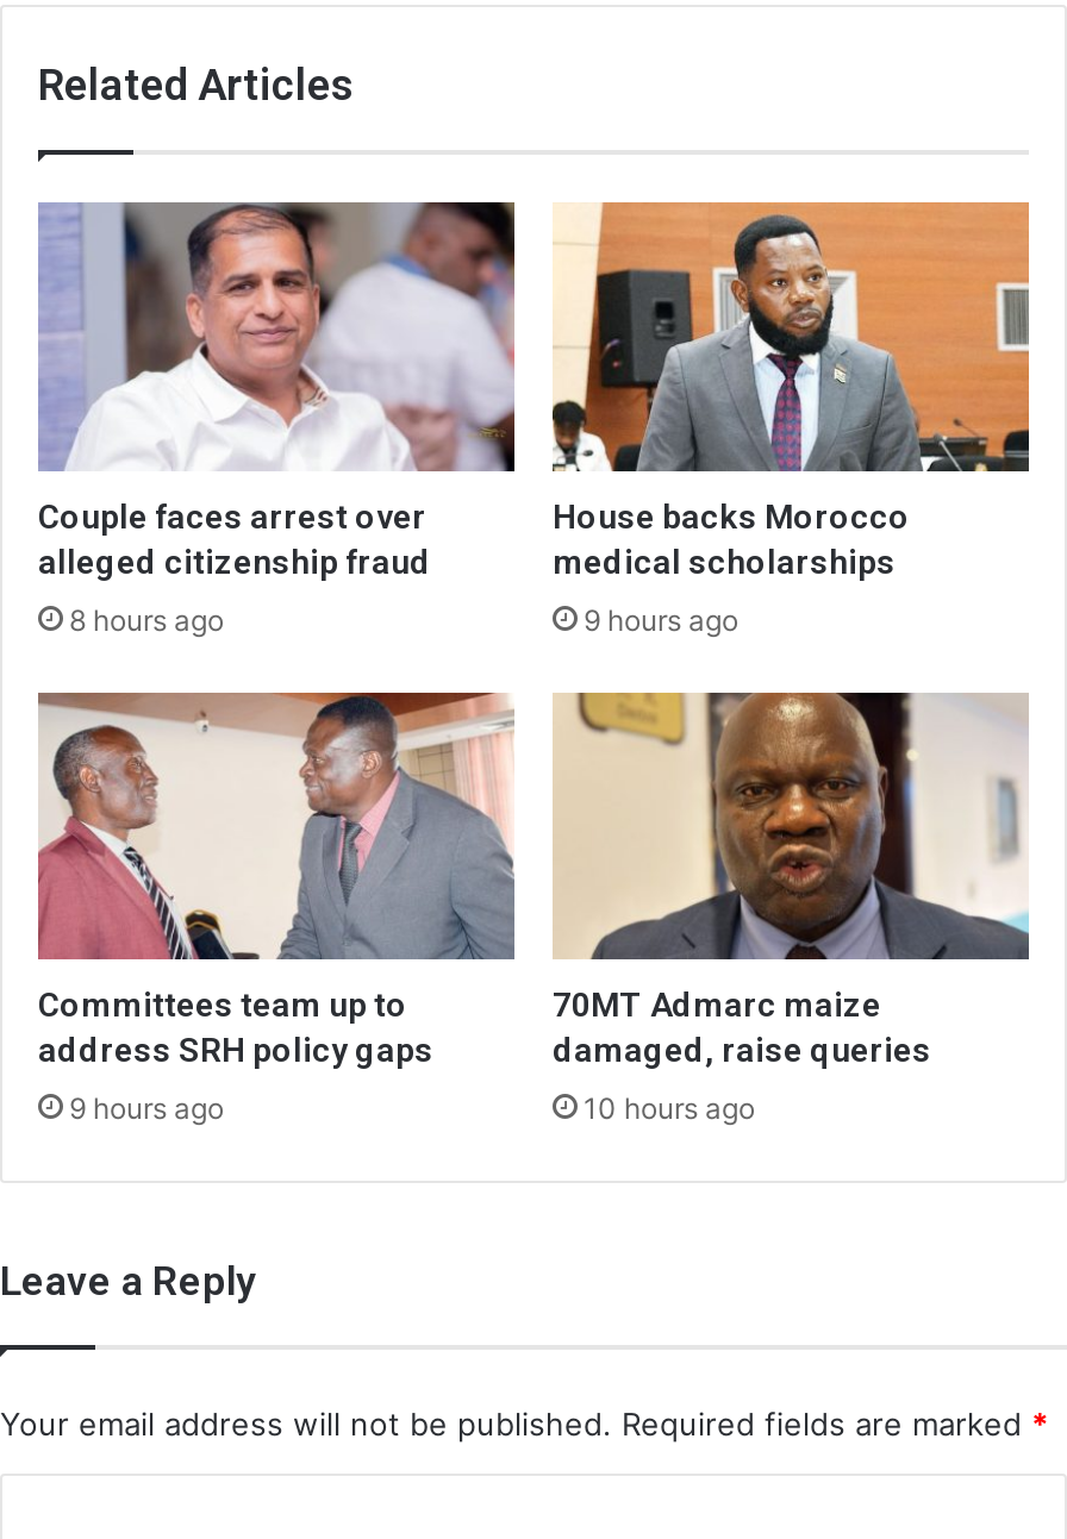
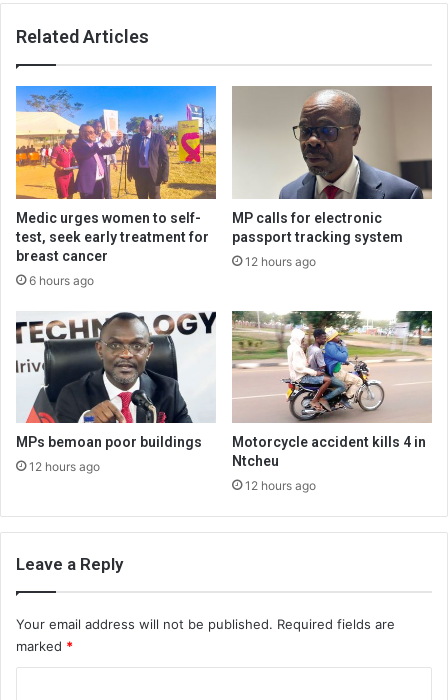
[36,200,517,580] [image] | Couple faces arrest over | alleged citizenship fraud -> [15,85,217,263] [image] | Medic urges women to self- | test, seek early treatment for | breast cancer
[550,202,1031,580] [image] | House backs Morocco | medical scholarships -> [232,86,433,244] [image] | MP calls for electronic | passport tracking system
[69,601,224,637] 8 hours ago -> [29,272,94,287] 6 hours ago
[584,601,738,637] 9 hours ago -> [245,253,316,268] 12 hours ago
[36,690,514,1070] [image] | Committees team up to | address SRH policy gaps -> [15,311,217,450] [image] | MPs bemoan poor buildings
[553,690,1029,1070] [image] | 70MT Admarc maize | damaged, raise queries -> [231,310,433,469] [image] | Motorcycle accident kills 4 in | Ntcheu
[69,1091,224,1127] 9 hours ago -> [29,459,100,474] 12 hours ago
[584,1091,755,1127] 10 hours ago -> [245,478,316,493] 12 hours ago

